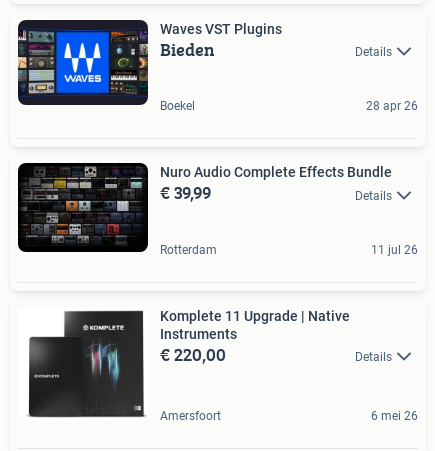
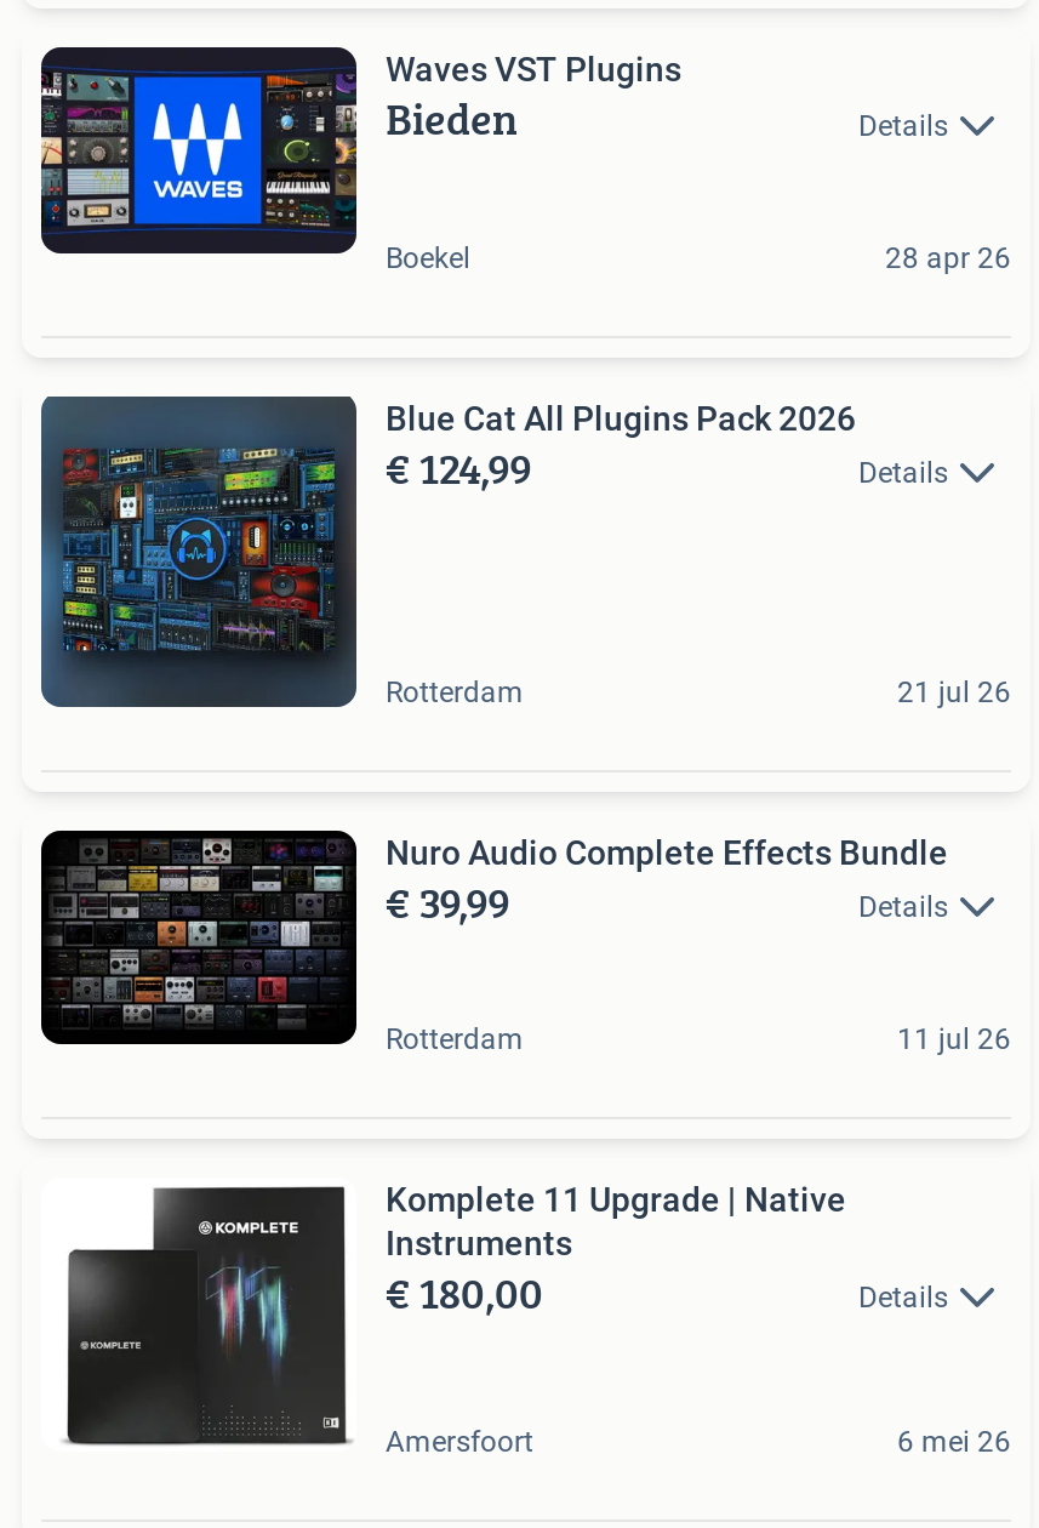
none -> [39,398,948,708] [image] | Blue Cat All Plugins Pack 2026 | € 124,99 | Details
none -> [386,675,1011,709] Rotterdam | 21 jul 26
[160,341,226,368] € 220,00 -> [386,1260,543,1326] € 180,00

